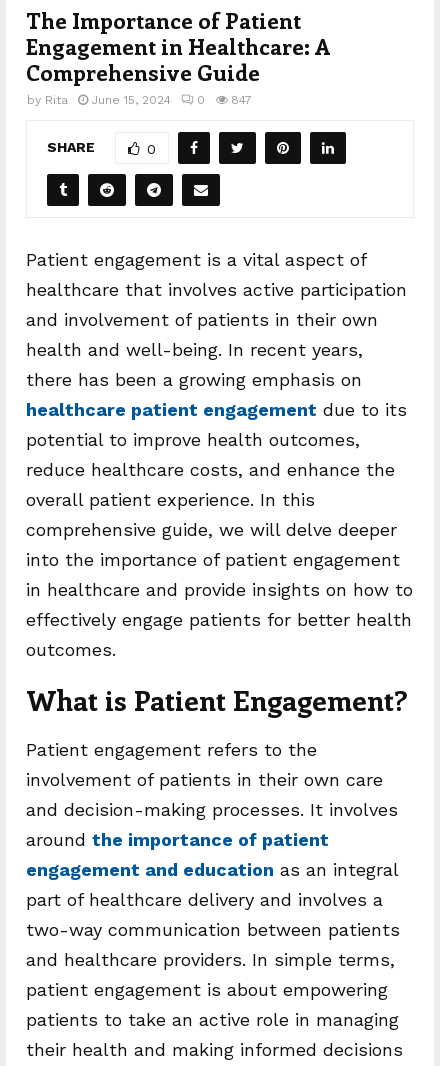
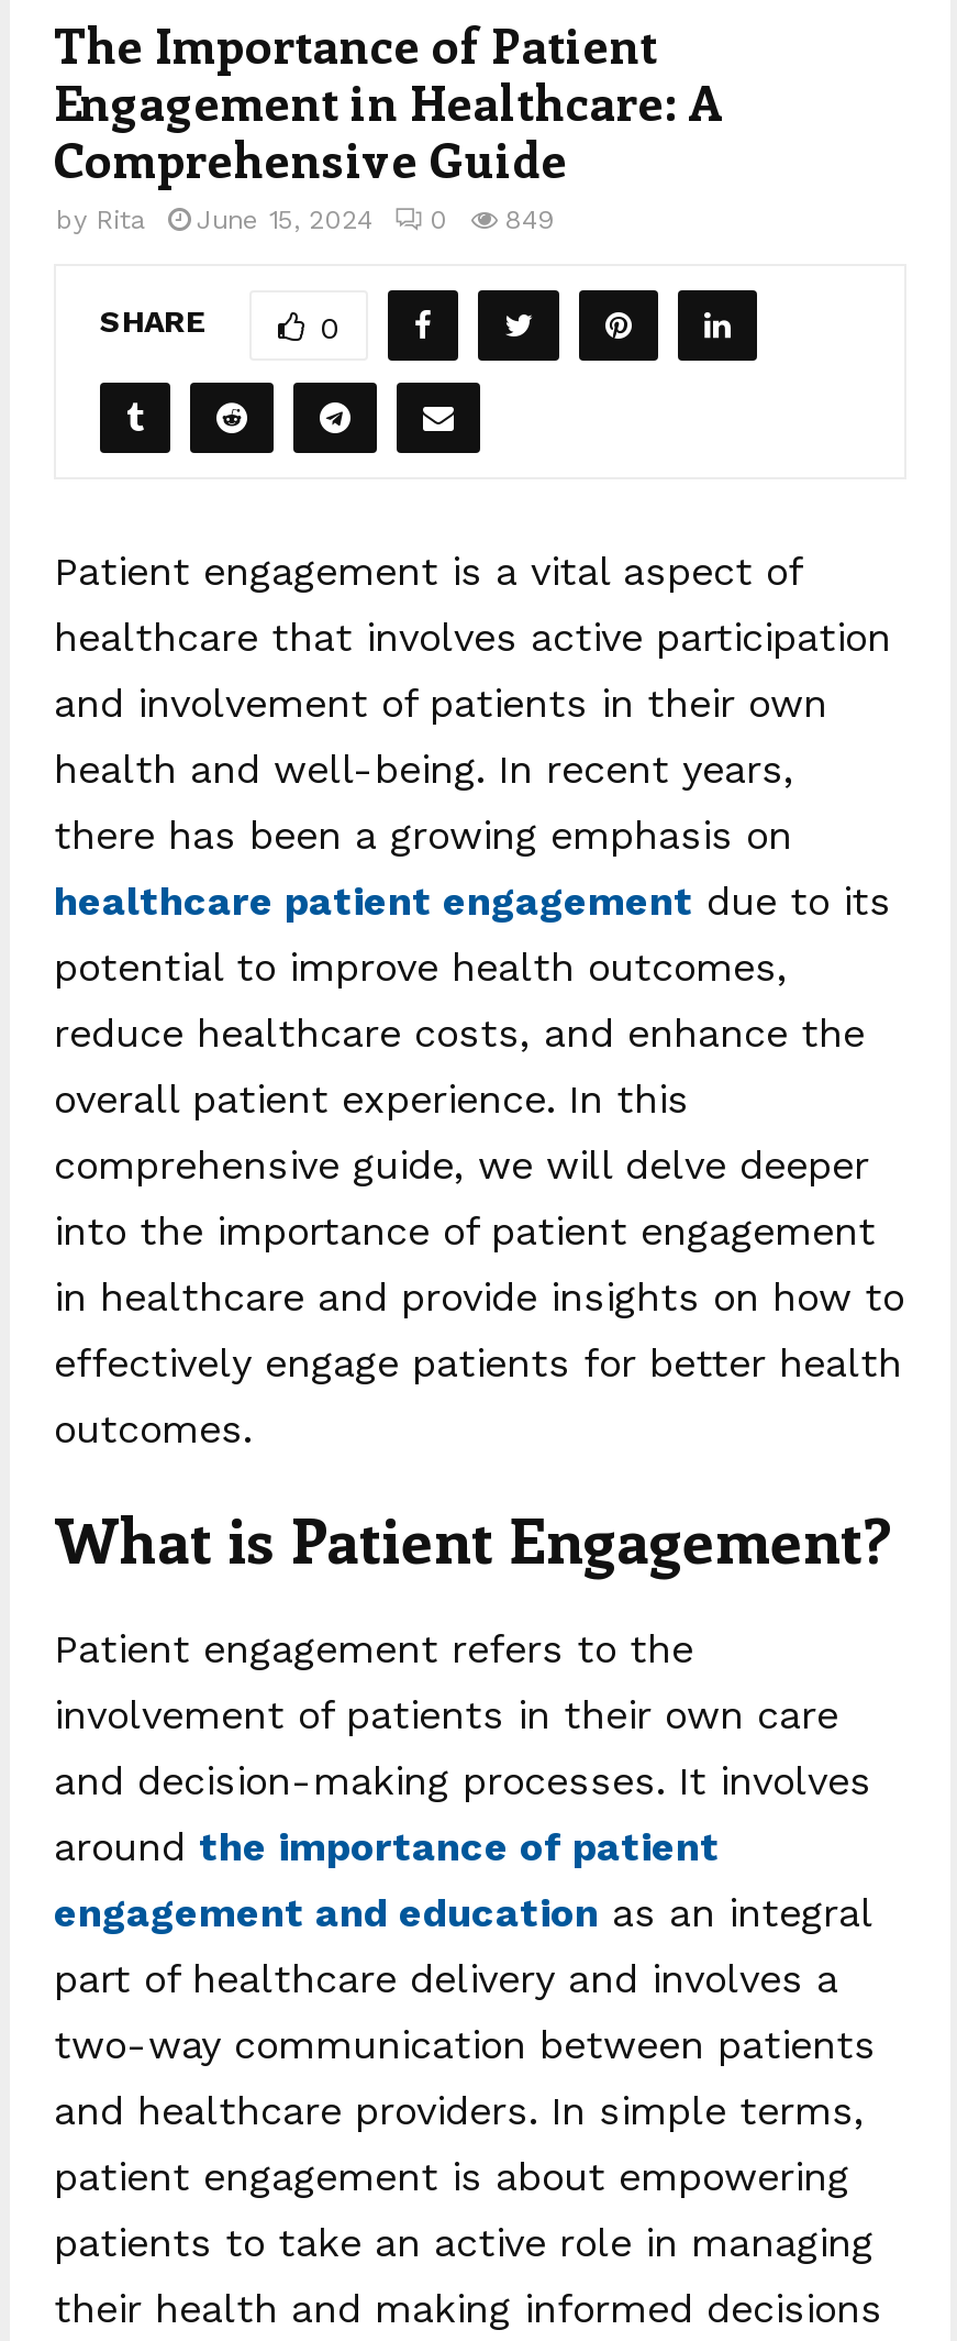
[27,93,252,107] by Rita June 15, 2024 0 847 -> [56,204,555,235] by Rita June 15, 2024 0 849

